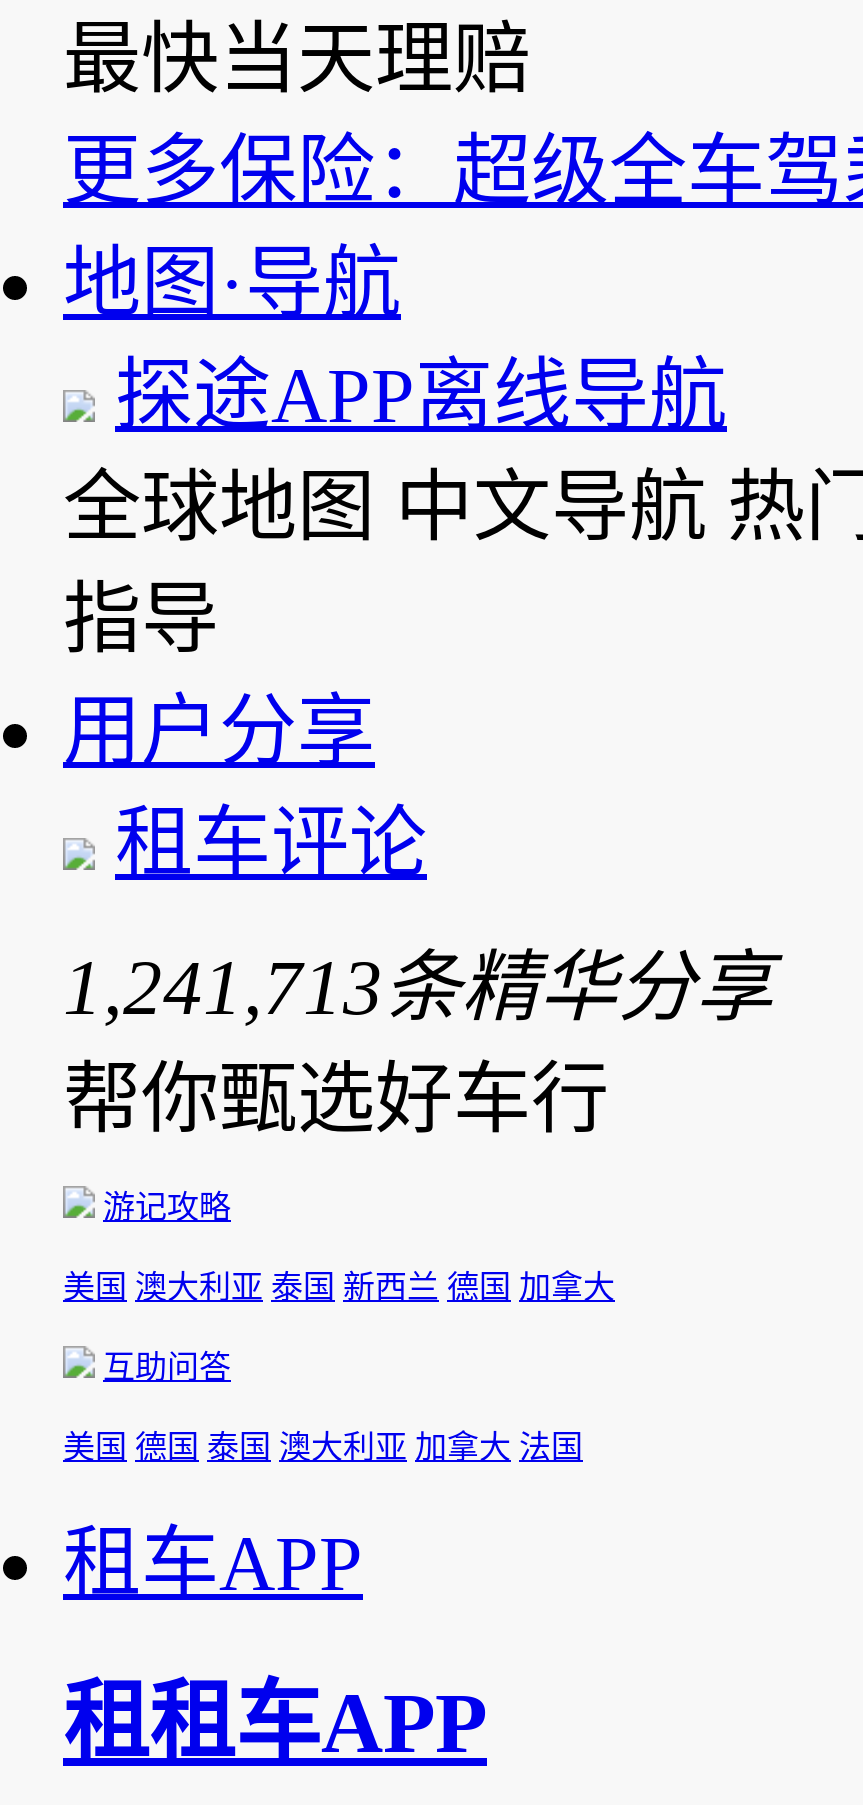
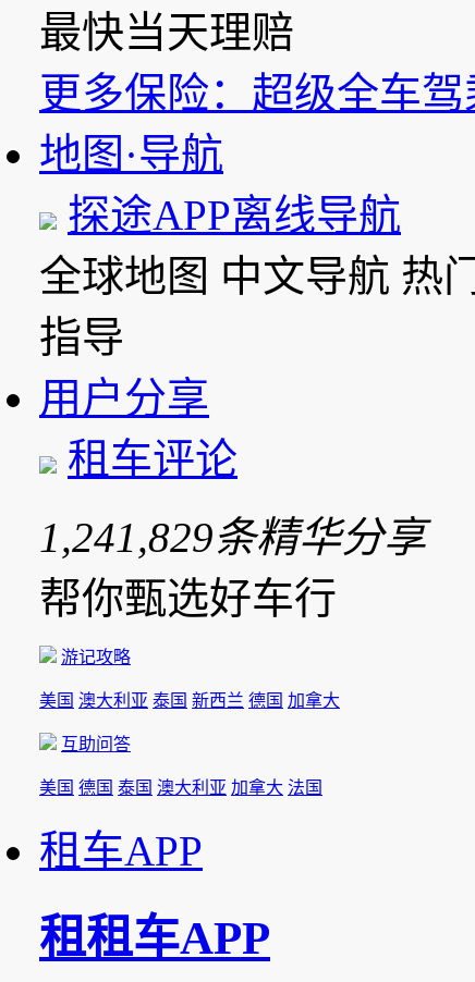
[63,944,773,1030] 1,241,713条精华分享 -> [39,514,426,560] 1,241,829条精华分享

